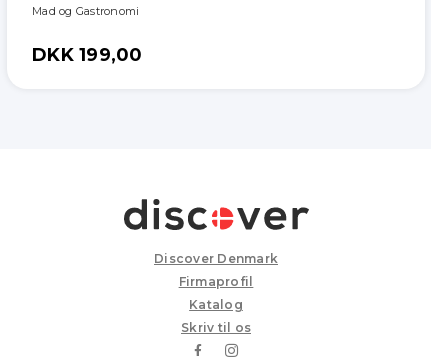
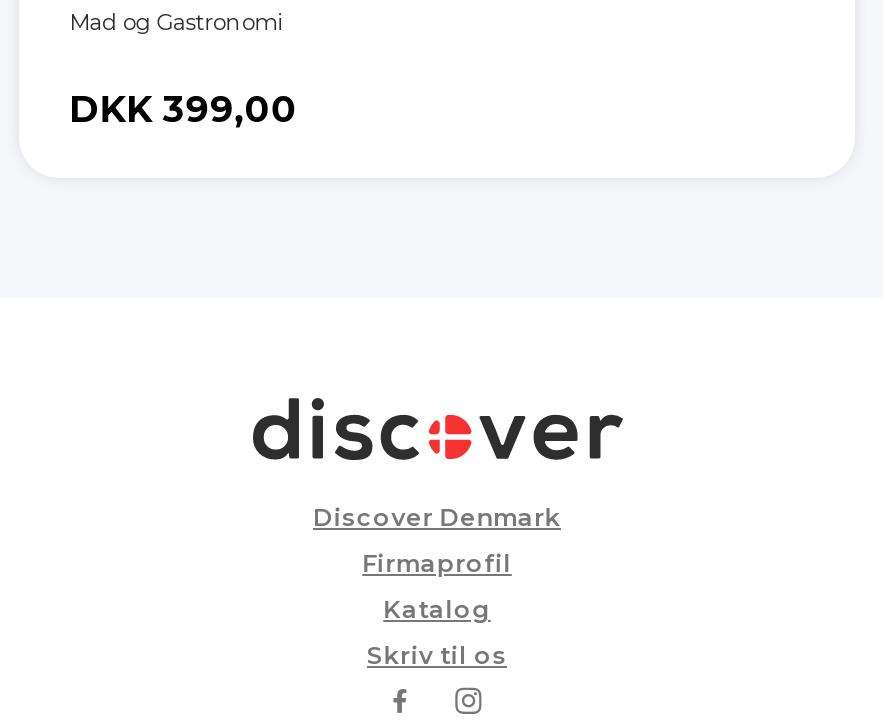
[32,44,142,66] DKK 199,00 -> [69,87,298,131] DKK 399,00

